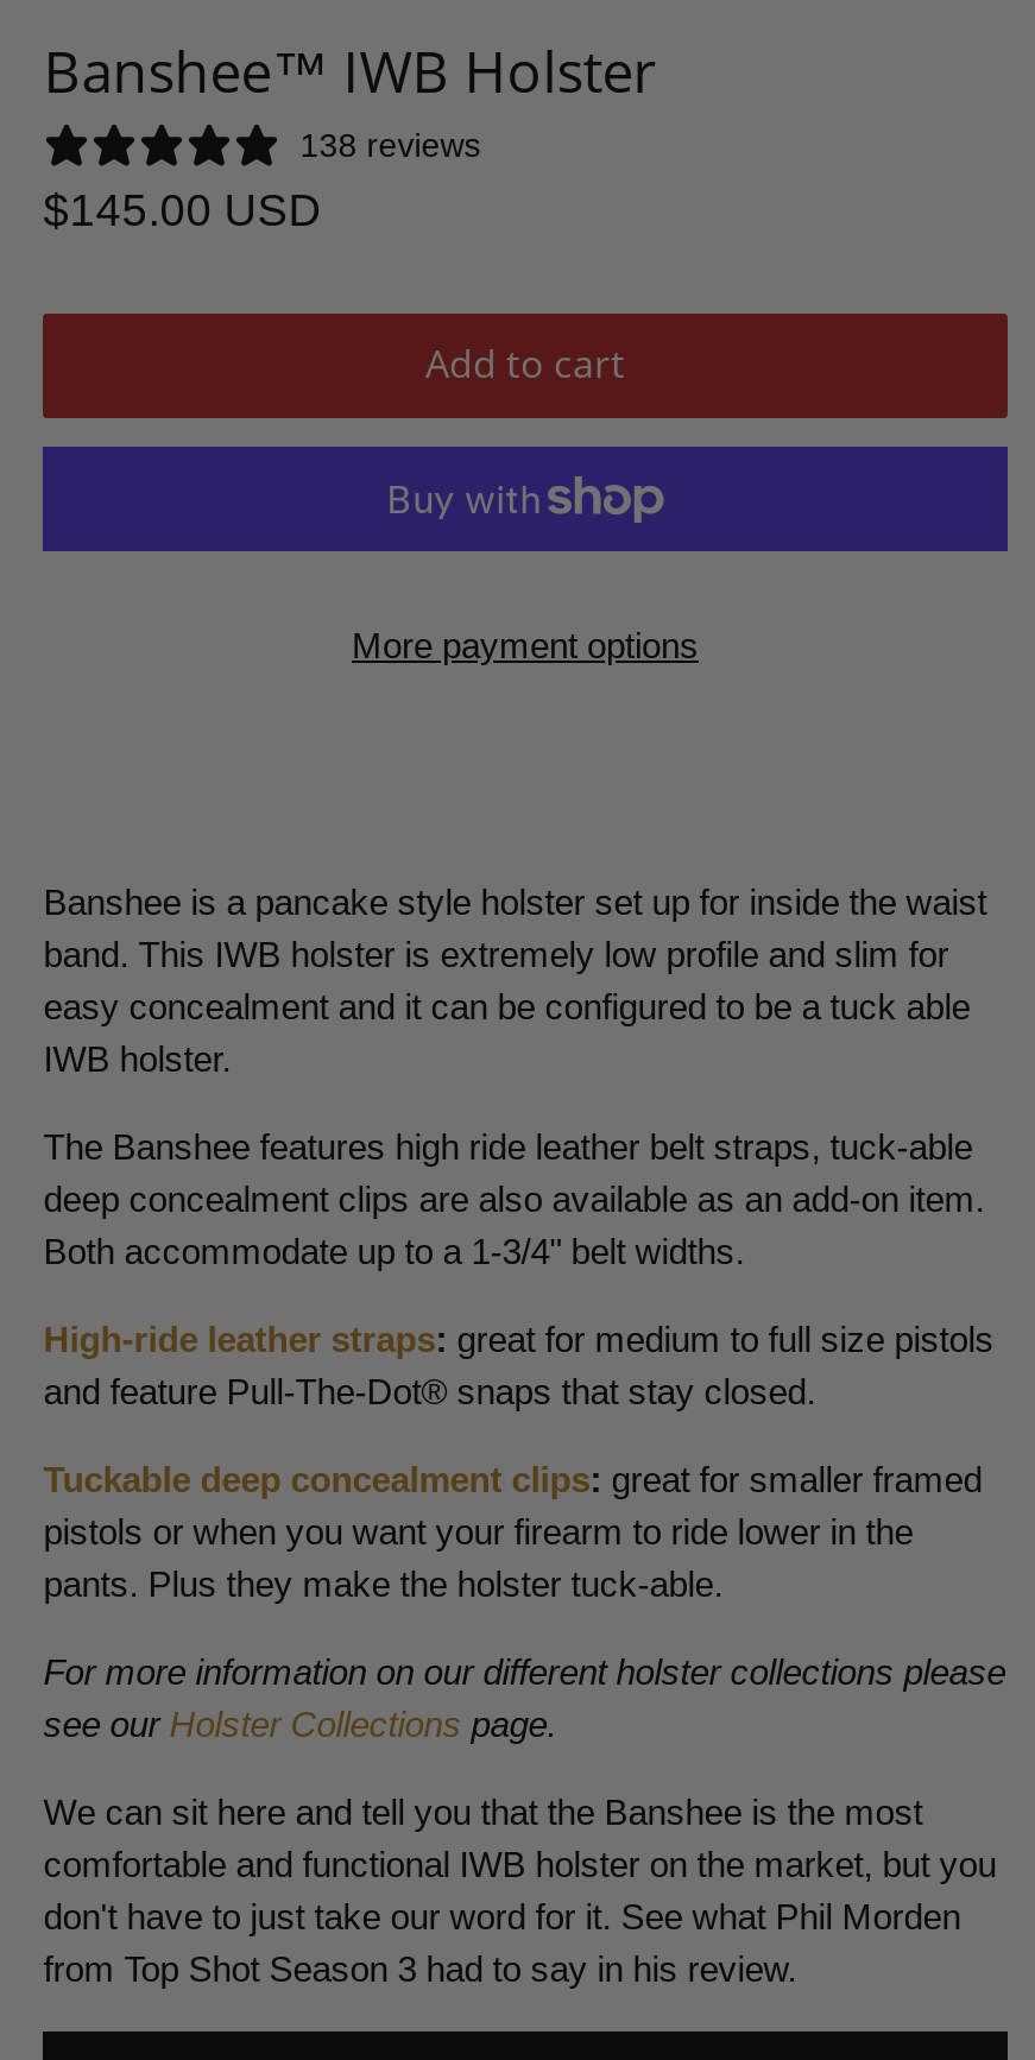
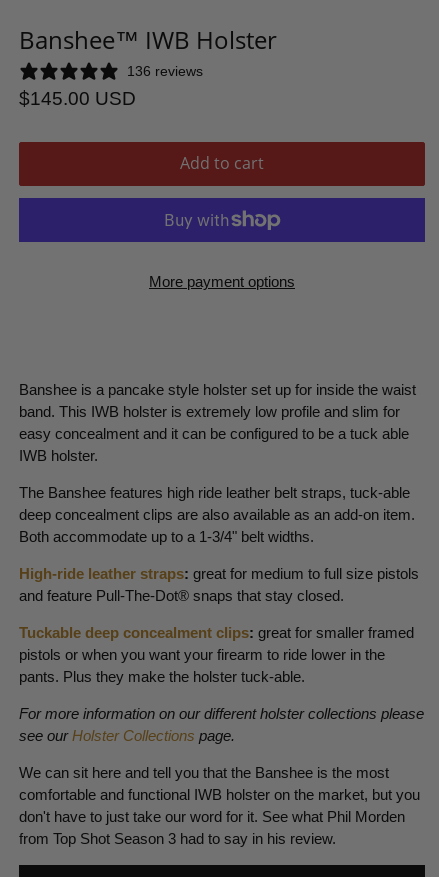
[300,125,481,163] 138 reviews -> [127,63,203,79] 136 reviews

